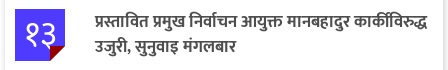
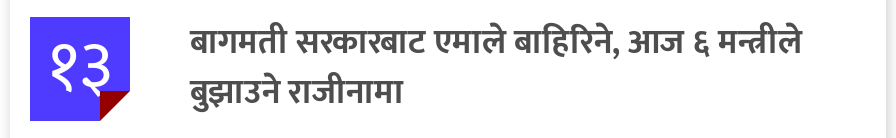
[95,8,427,61] प्रस्तावित प्रमुख निर्वाचन आयुक्त मानबहादुर कार्कीविरुद्ध | उजुरी, सुनुवाइ मंगलबार -> [190,15,802,121] बागमती सरकारबाट एमाले बाहिरिने, आज ६ मन्त्रीले | बुझाउने राजीनामा

